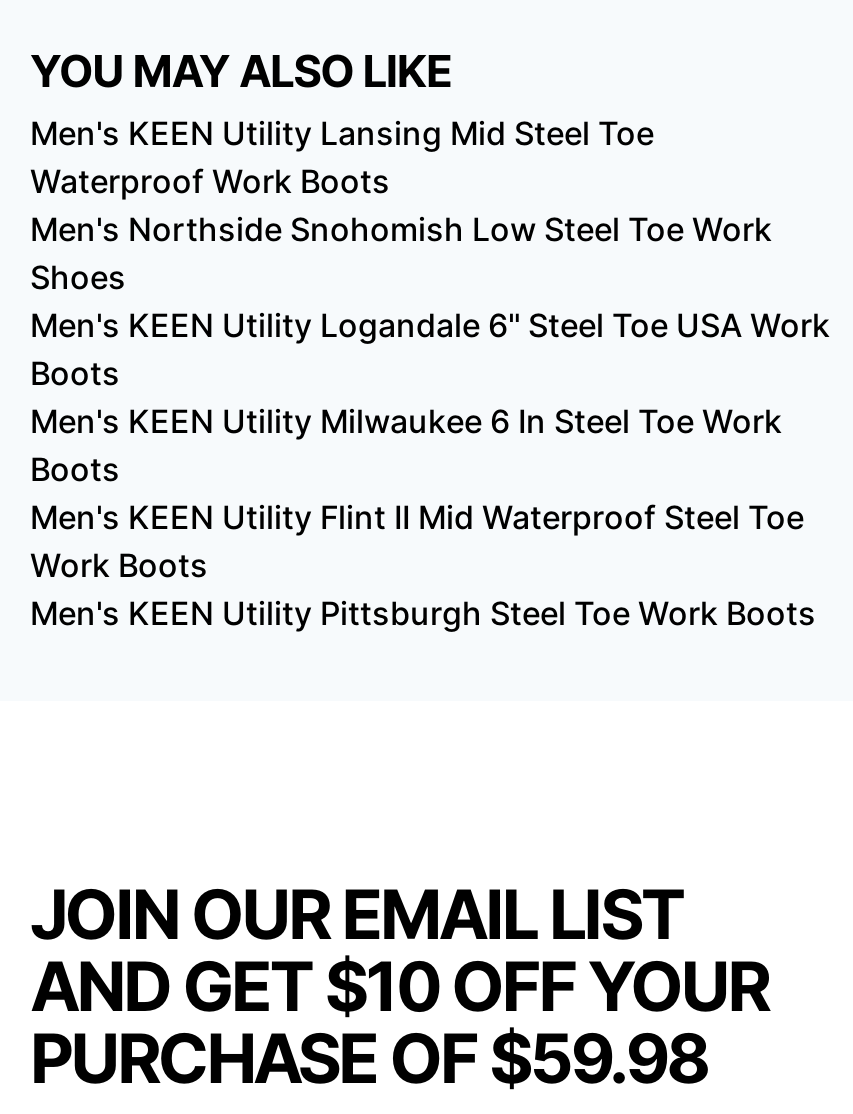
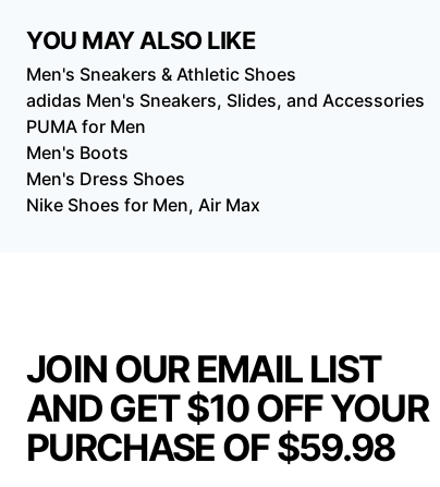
[30,114,830,634] Men's KEEN Utility Lansing Mid Steel Toe | Waterproof Work Boots | Men's Northside Snohomish Low Steel Toe Work | Shoes | Men's KEEN Utility Logandale 6" Steel Toe USA Work | Boots | Men's KEEN Utility Milwaukee 6 In Steel Toe Work | Boots | Men's KEEN Utility Flint II Mid Waterproof Steel Toe | Work Boots | Men's KEEN Utility Pittsburgh Steel Toe Work Boots -> [26,64,425,216] Men's Sneakers & Athletic Shoes | adidas Men's Sneakers, Slides, and Accessories | PUMA for Men | Men's Boots | Men's Dress Shoes | Nike Shoes for Men, Air Max

